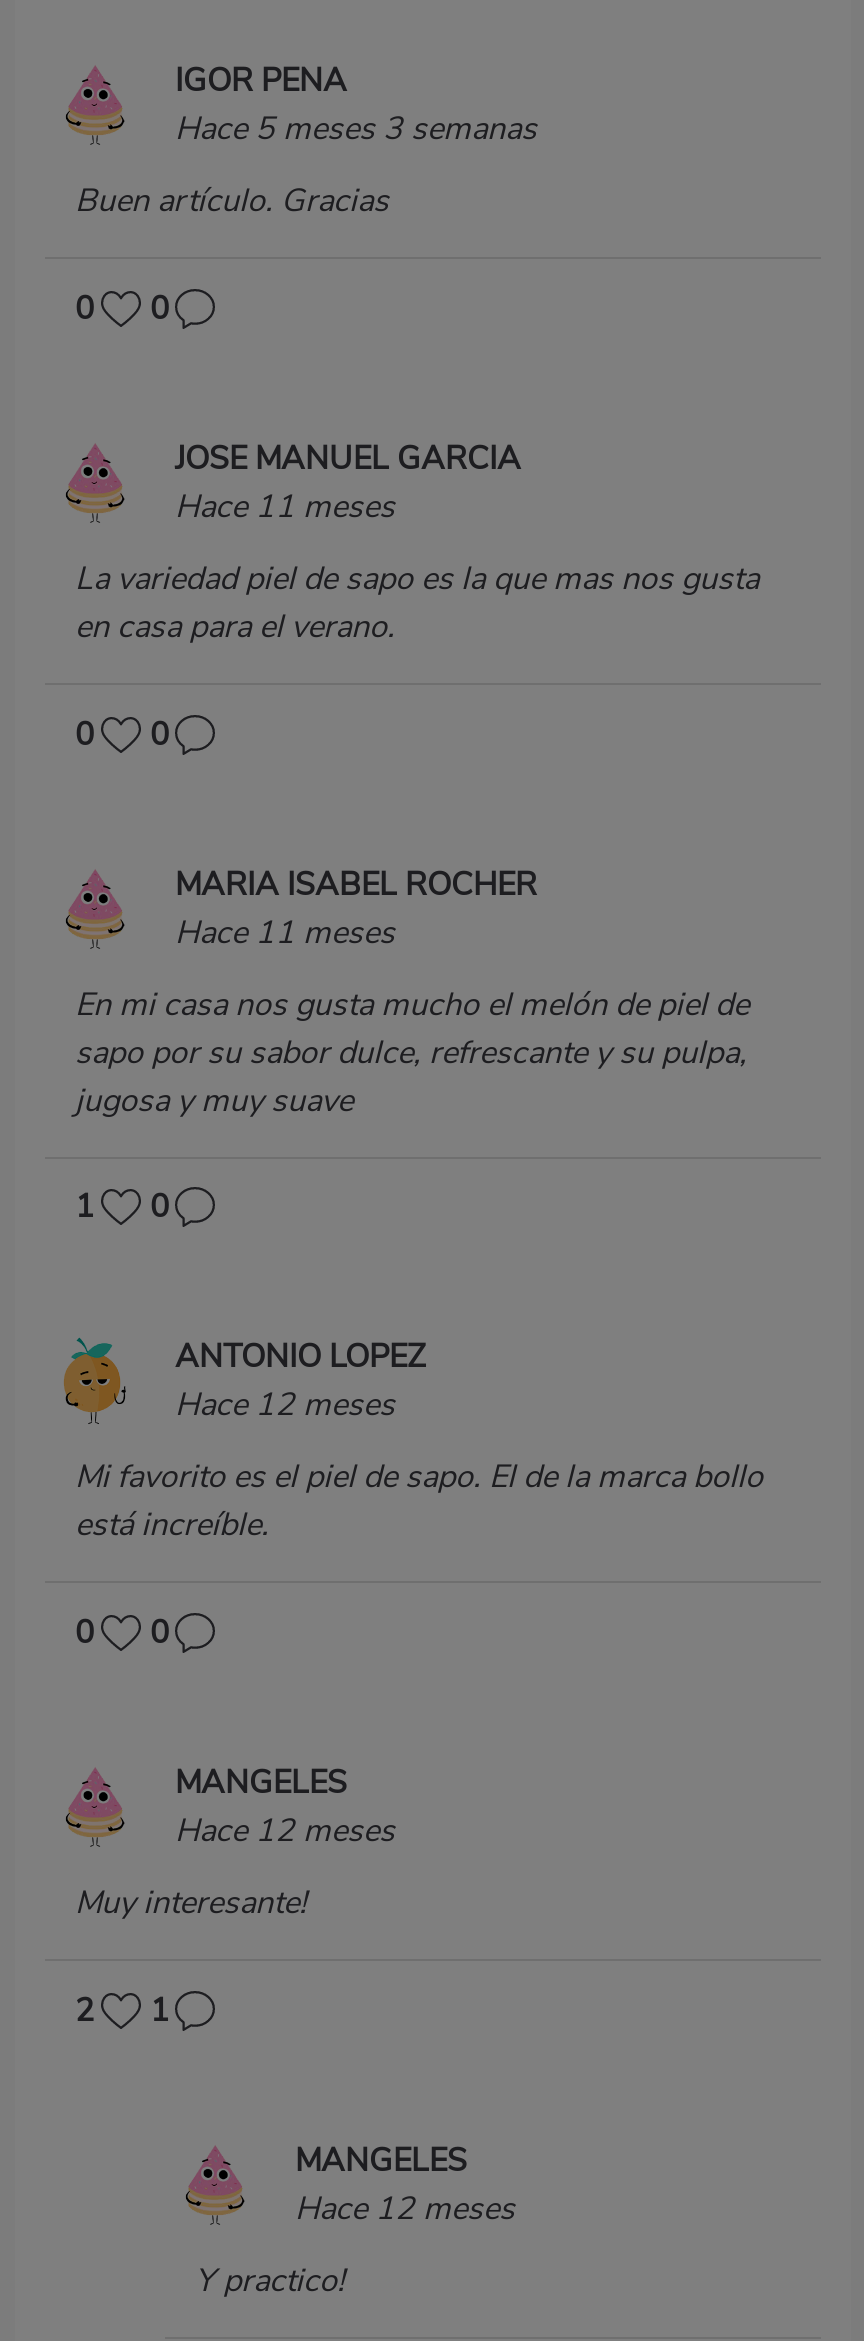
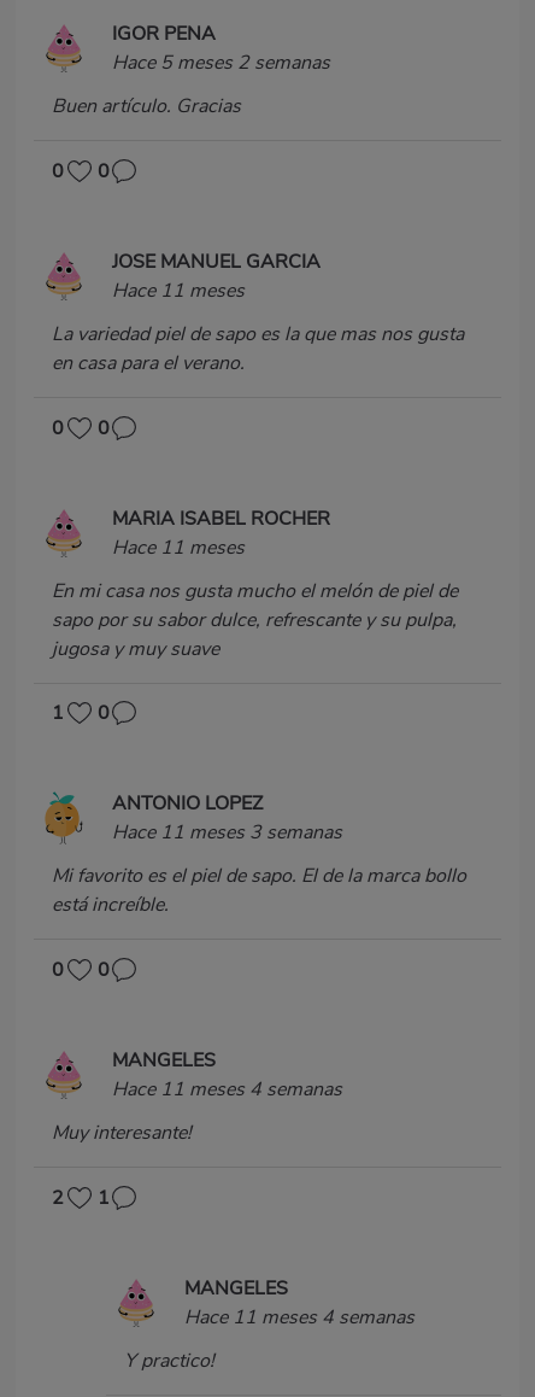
[175,107,537,151] Hace 5 meses 3 semanas -> [112,49,330,76] Hace 5 meses 2 semanas
[175,1384,395,1428] Hace 12 meses -> [112,820,342,846] Hace 11 meses 3 semanas
[175,1809,395,1853] Hace 12 meses -> [112,1076,342,1103] Hace 11 meses 4 semanas
[295,2187,515,2231] Hace 12 meses -> [184,1304,415,1331] Hace 11 meses 4 semanas

